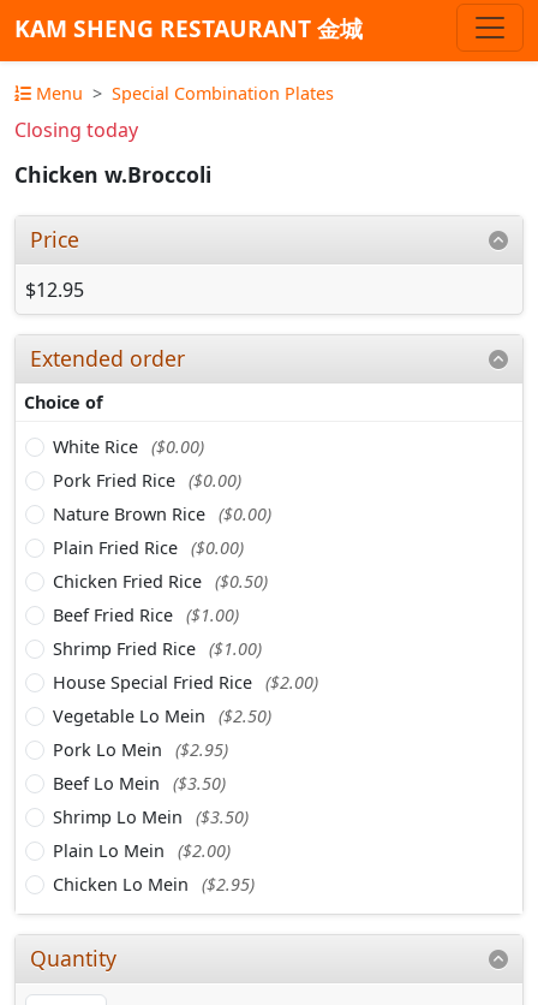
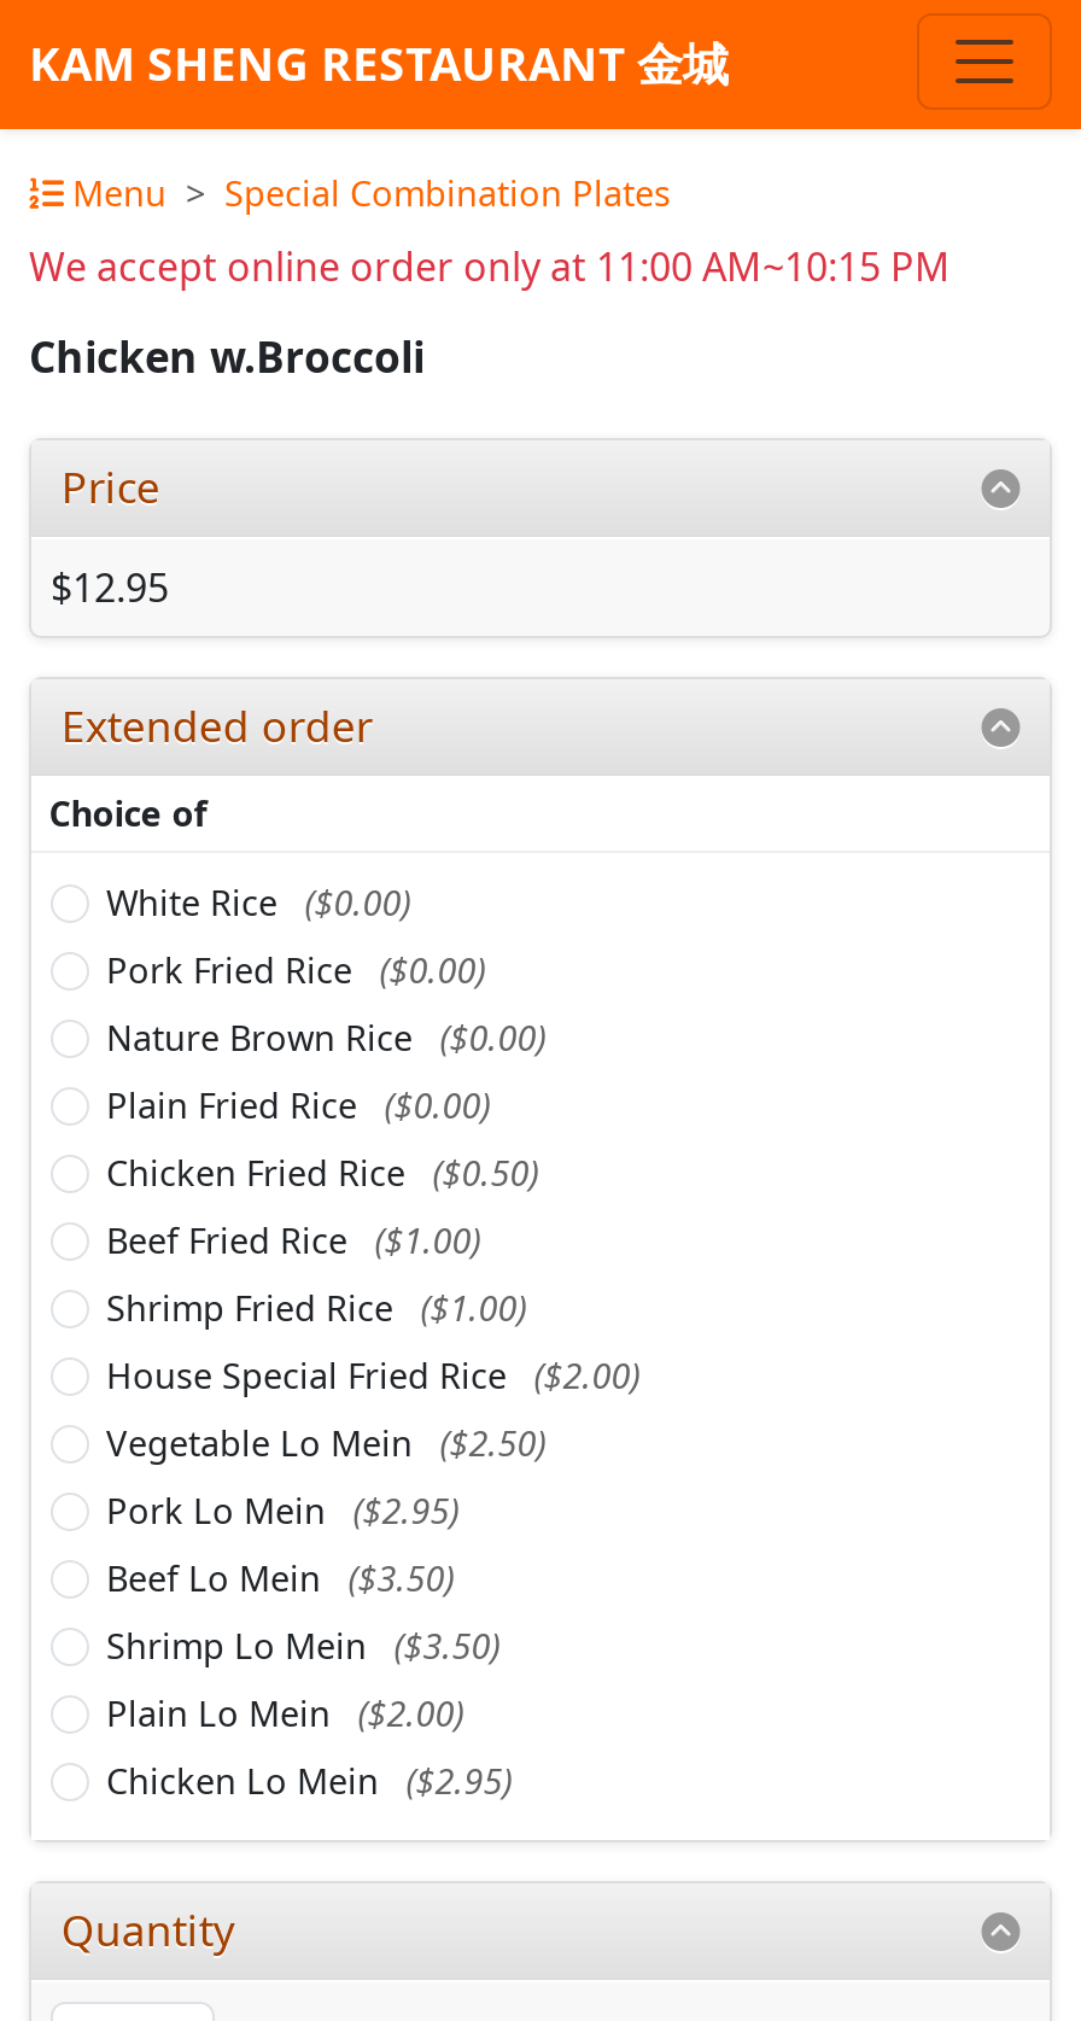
[14,117,138,143] Closing today -> [29,240,951,293] We accept online order only at 11:00 AM~10:15 PM

